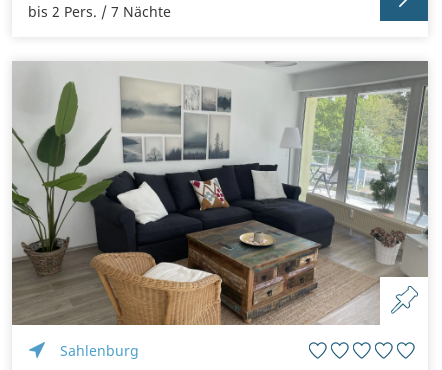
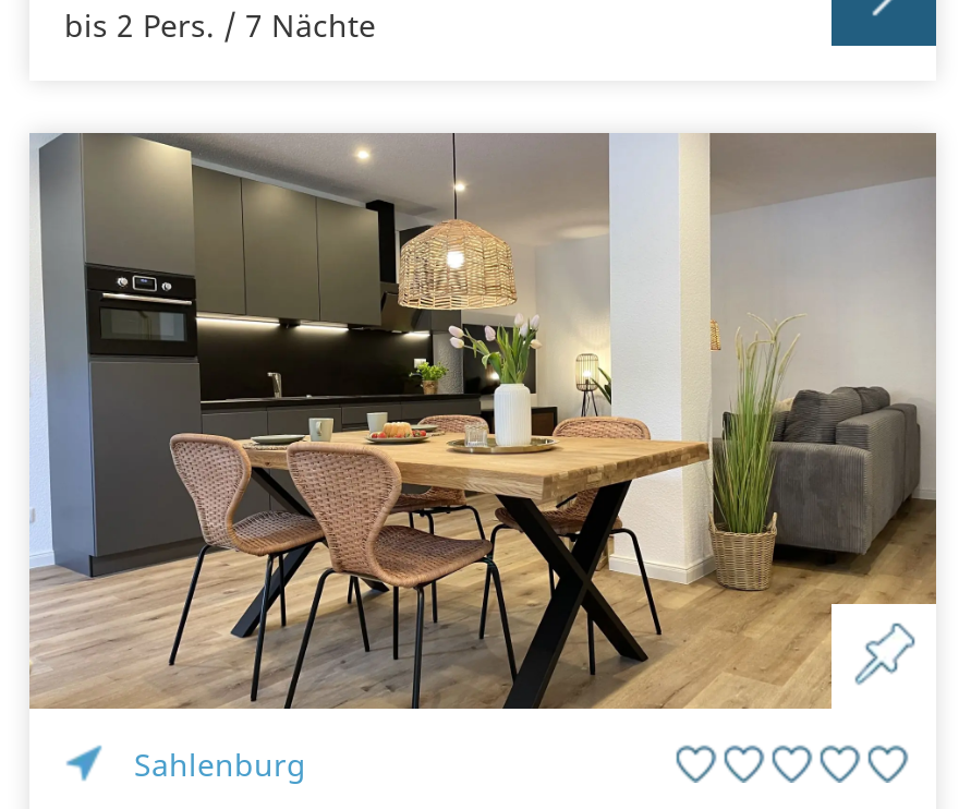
[11,61,428,326] [image] -> [29,133,936,711] [image]

